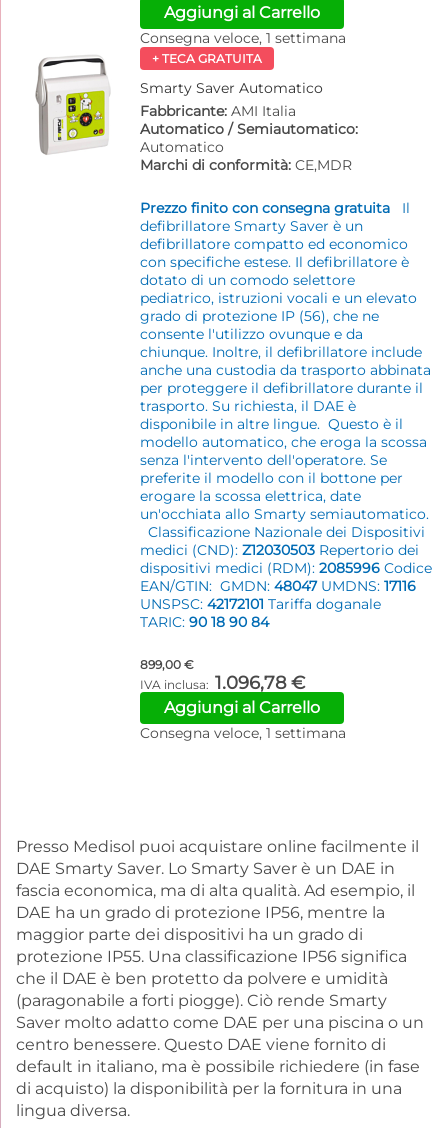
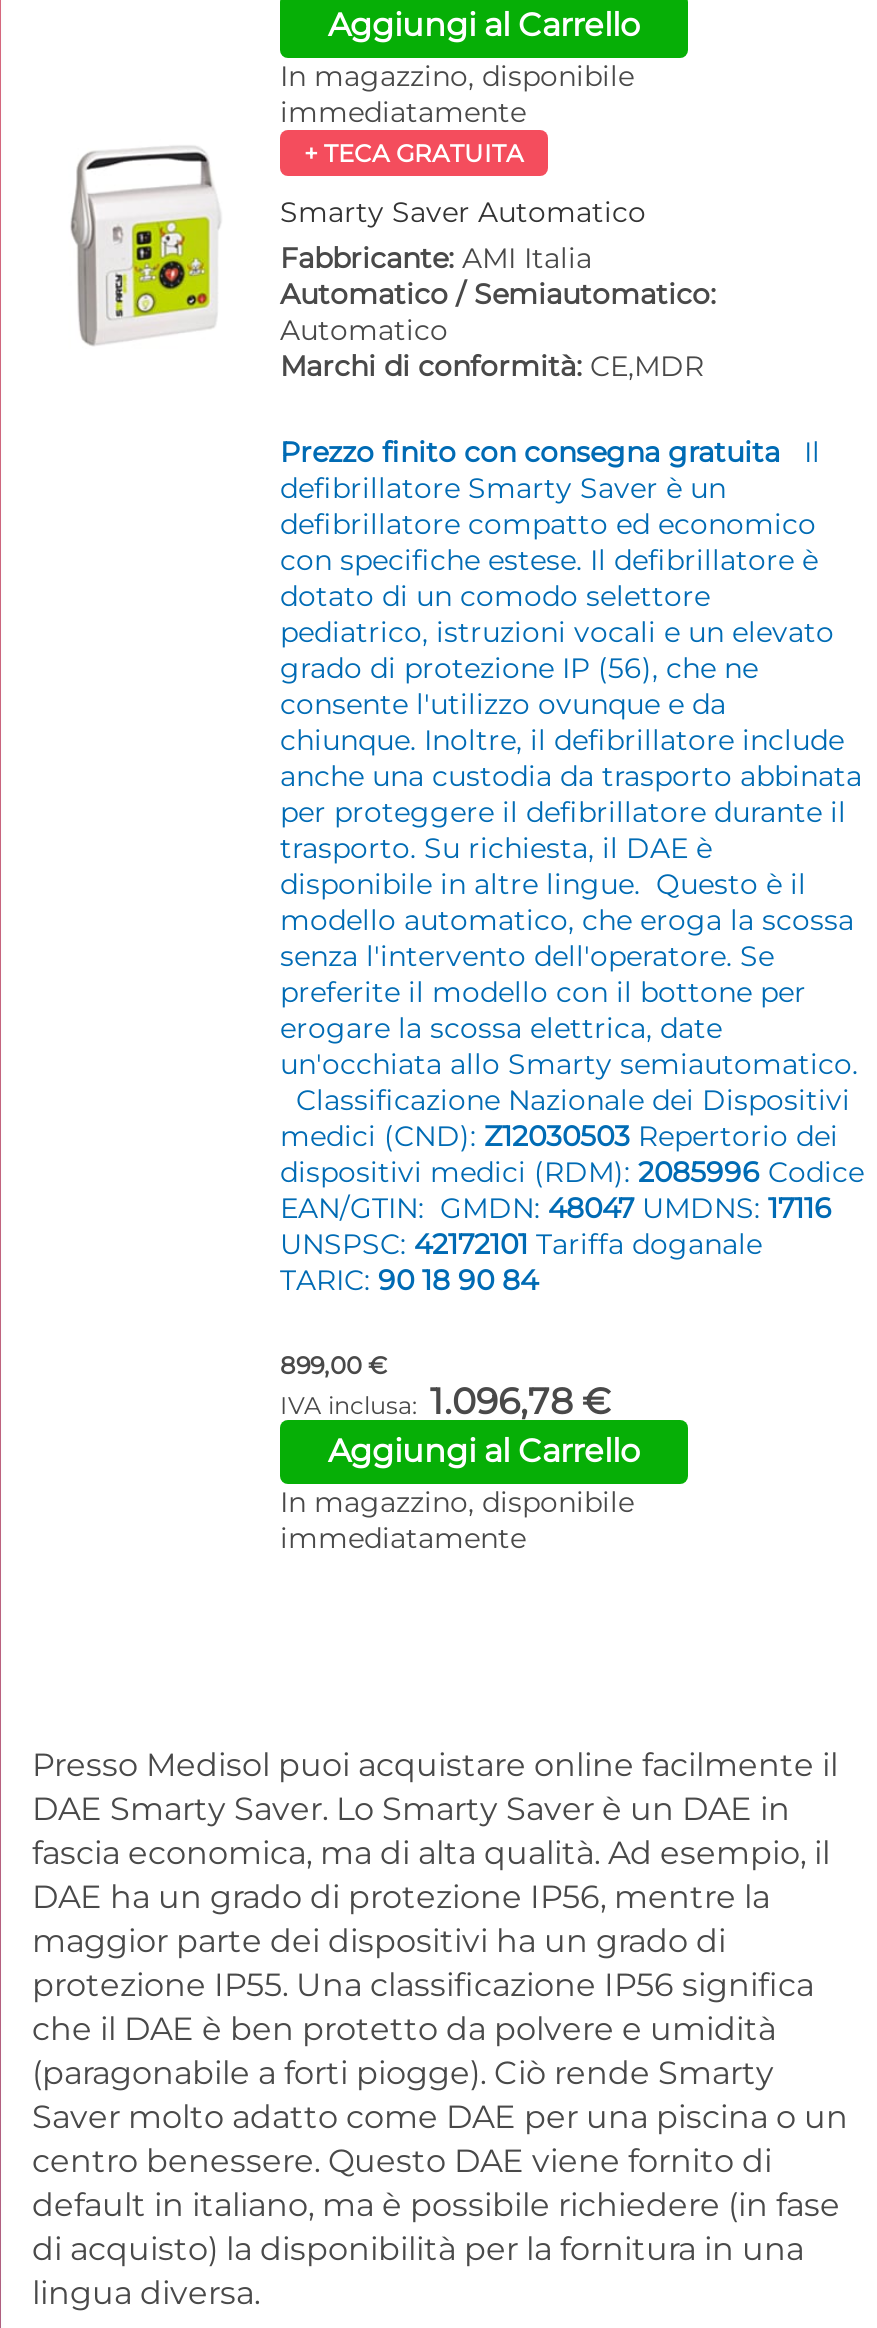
[140,29,346,47] Consegna veloce, 1 settimana -> [280,58,634,130] In magazzino, disponibile | immediatamente
[140,724,346,742] Consegna veloce, 1 settimana -> [280,1484,634,1556] In magazzino, disponibile | immediatamente

